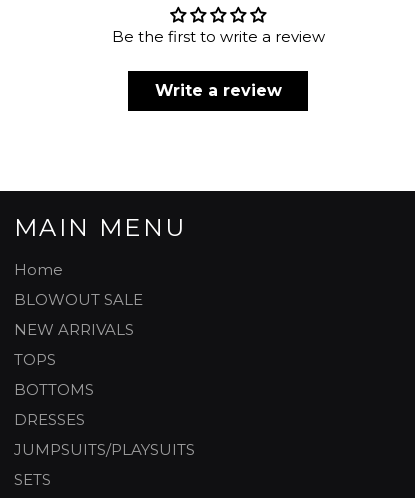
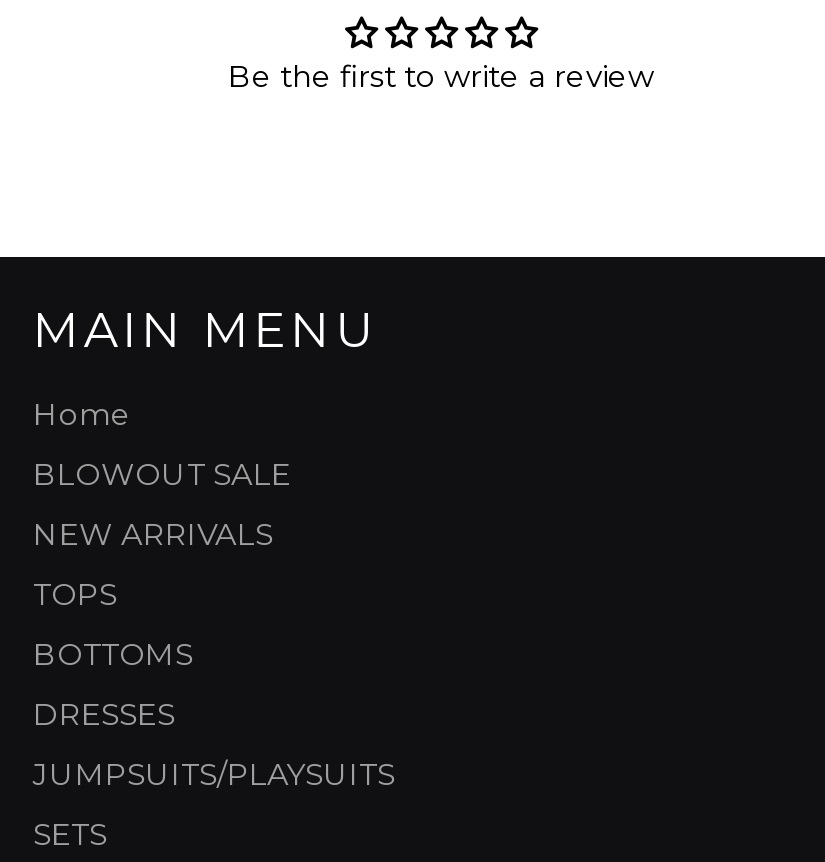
[154,81,281,100] Write a review -> none

